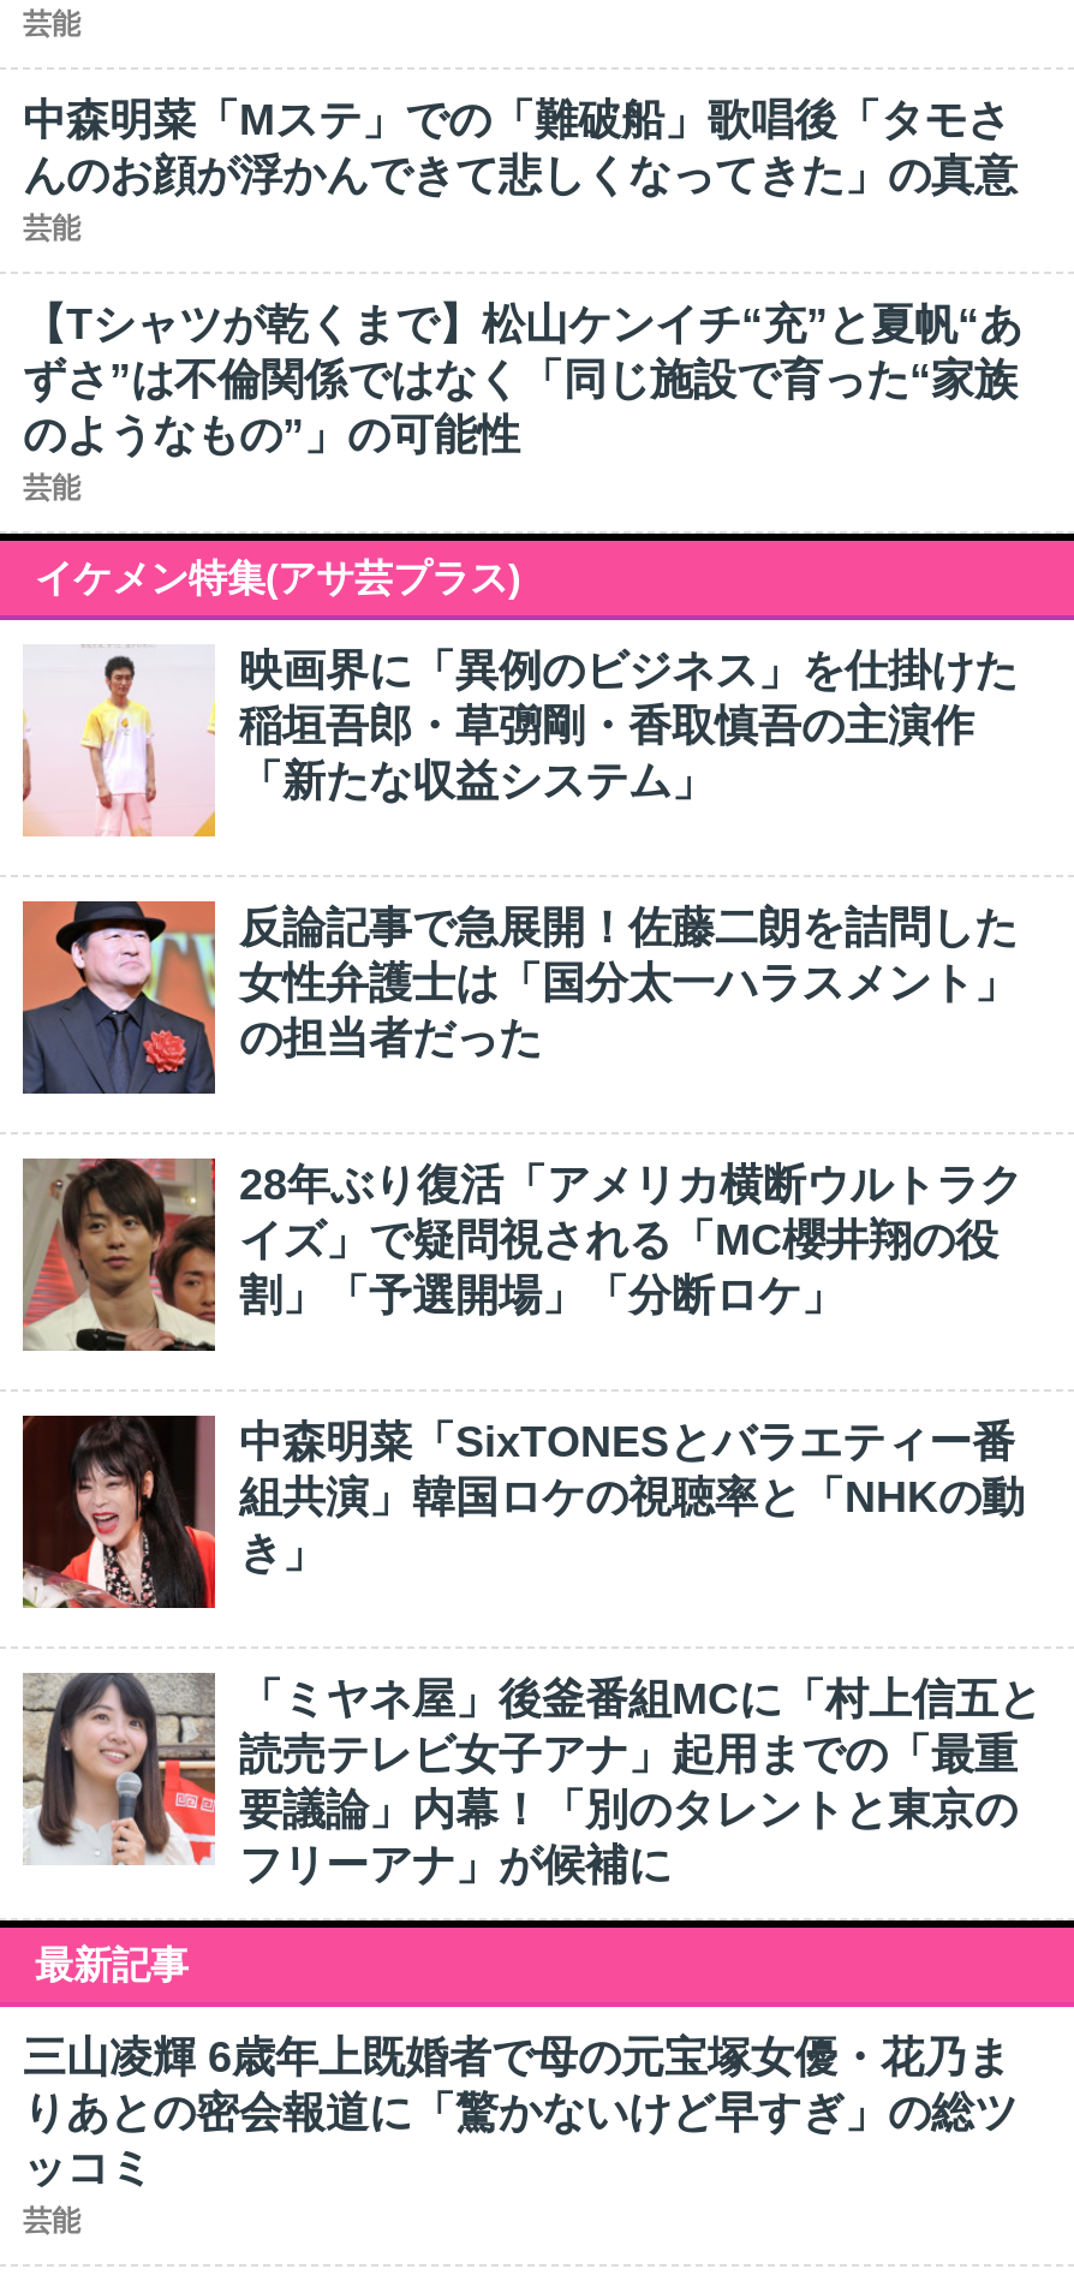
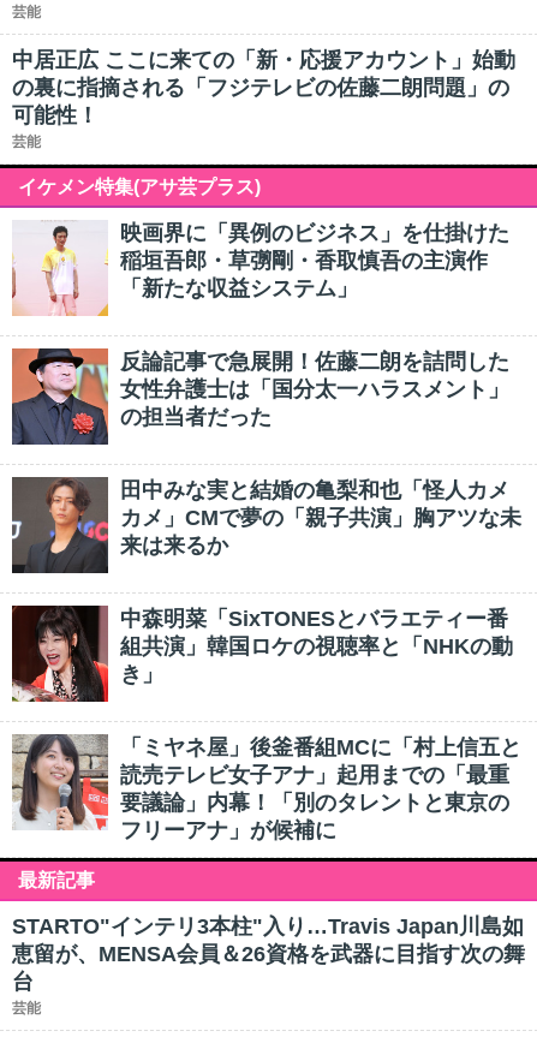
[23,96,1022,459] 中森明菜「Mステ」での「難破船」歌唱後「タモさ | んのお顔が浮かんできて悲しくなってきた」の真意 | 芸能 | 【Tシャツが乾くまで】松山ケンイチ“充”と夏帆“あ | ずさ”は不倫関係ではなく「同じ施設で育った“家族 | のようなもの”」の可能性 -> [12,48,515,127] 中居正広 ここに来ての「新・応援アカウント」始動 | の裏に指摘される「フジテレビの佐藤二朗問題」の | 可能性！
[20,1159,1022,1353] [image] | 28年ぶり復活「アメリカ横断ウルトラク | イズ」で疑問視される「MC櫻井翔の役 | 割」「予選開場」「分断ロケ」 -> [11,477,521,574] [image] | 田中みな実と結婚の亀梨和也「怪人カメ | カメ」CMで夢の「親子共演」胸アツな未 | 来は来るか
[23,2033,1018,2192] 三山凌輝 6歳年上既婚者で母の元宝塚女優・花乃ま | りあとの密会報道に「驚かないけど早すぎ」の総ツ | ッコミ -> [12,914,525,994] STARTO"インテリ3本柱"入り…Travis Japan川島如 | 恵留が、MENSA会員＆26資格を武器に目指す次の舞 | 台

